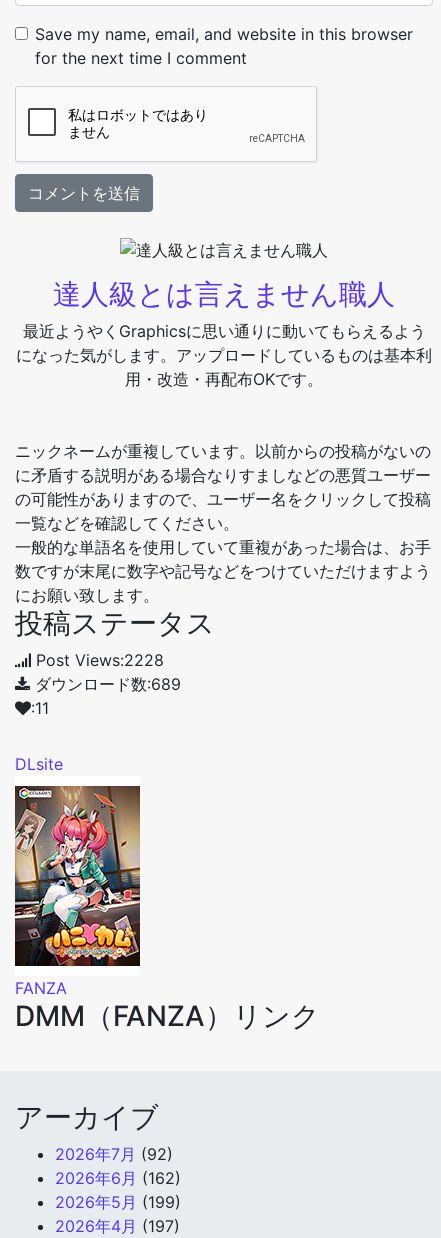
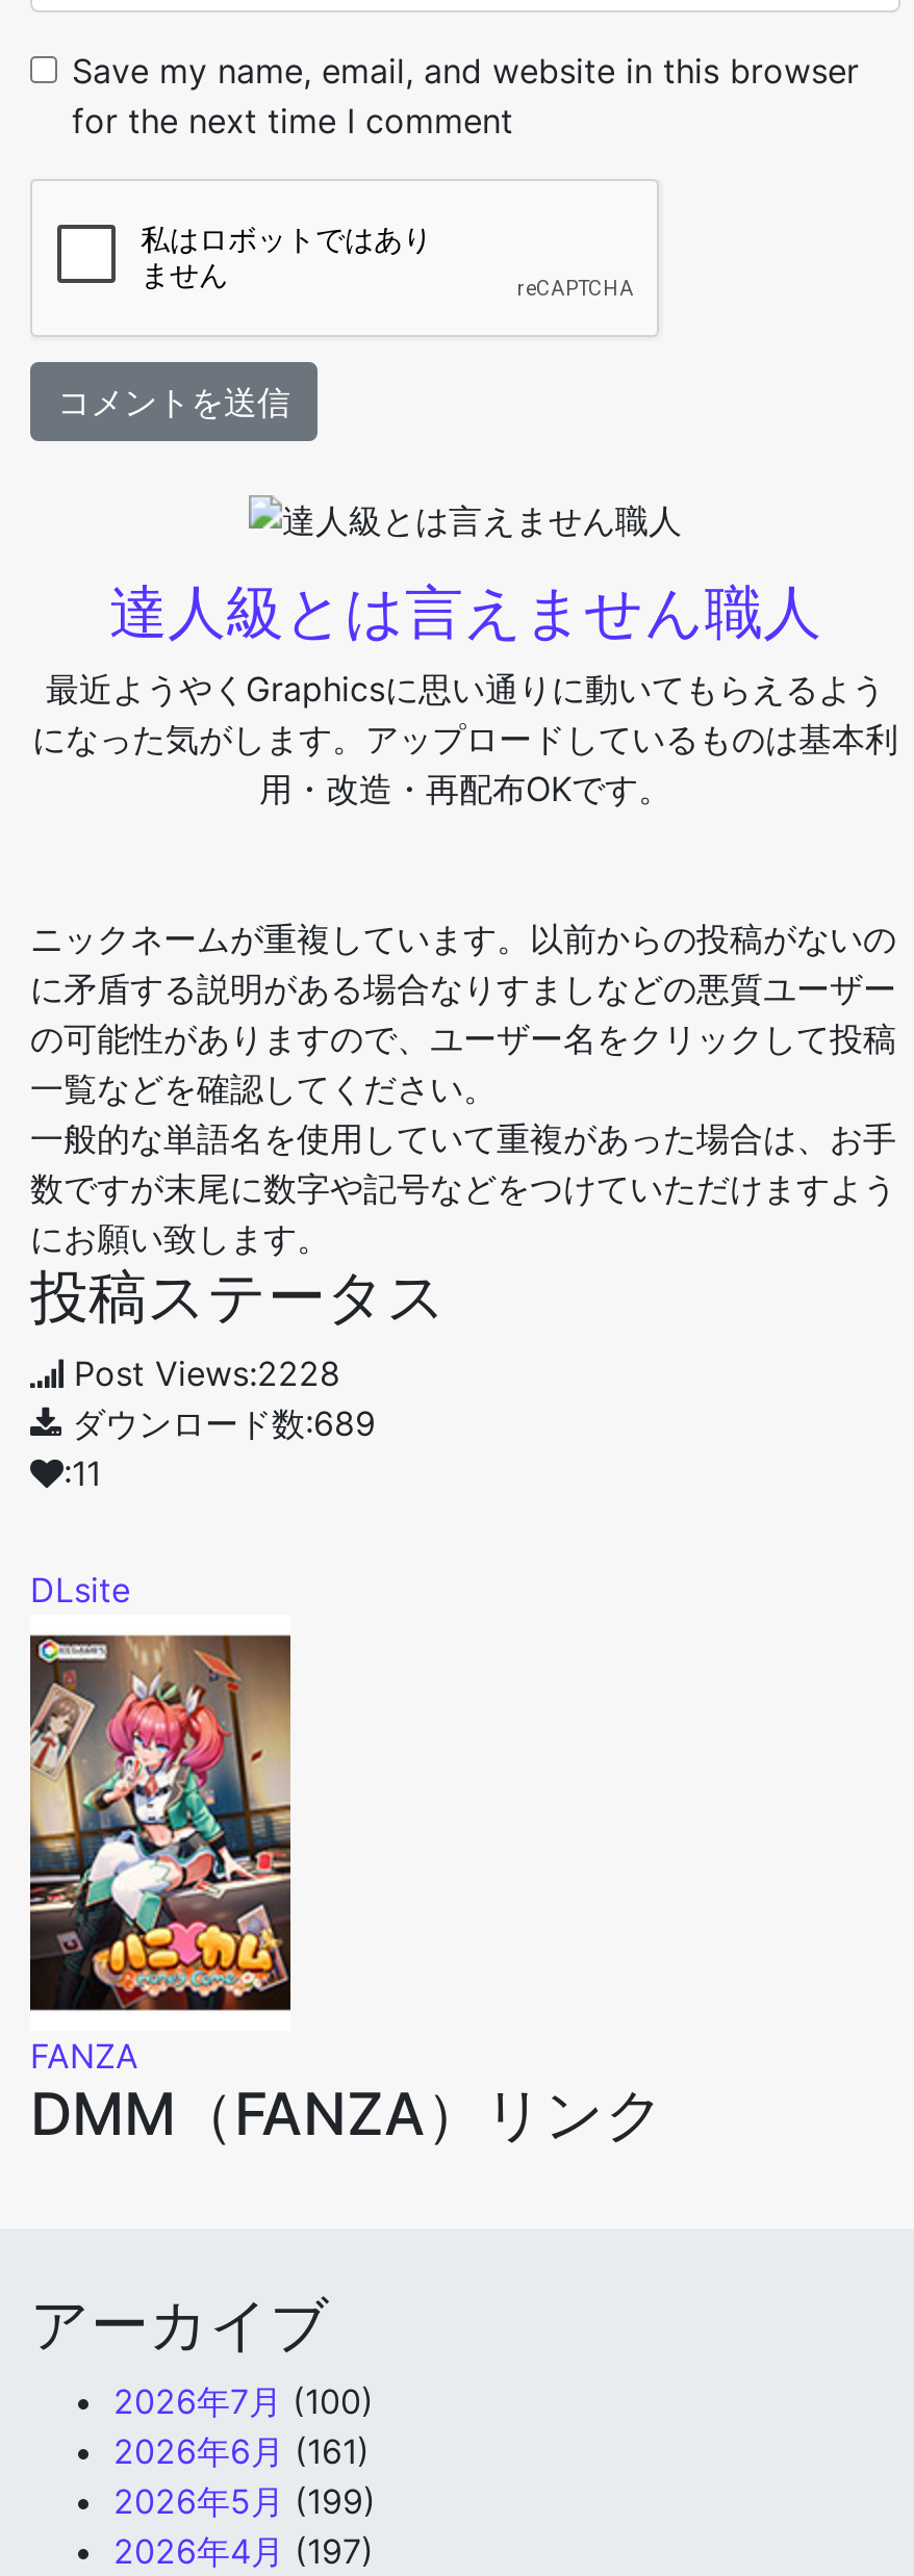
[55,1144,173,1164] 2026年7月(92) -> [113,2380,374,2421] 2026年7月(100)
[55,1168,181,1188] 2026年6月(162) -> [113,2430,370,2471] 2026年6月(161)

